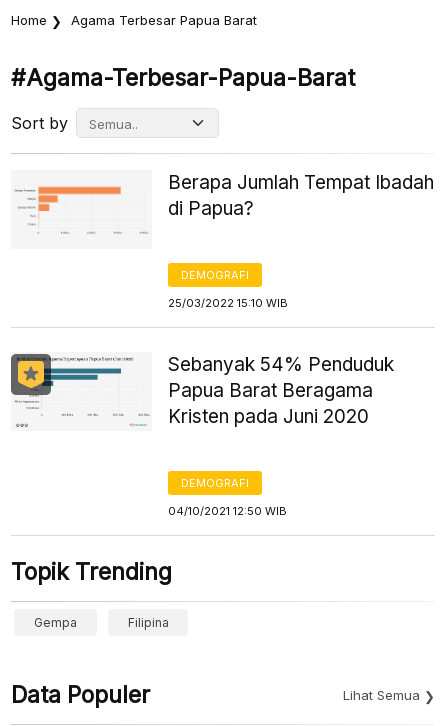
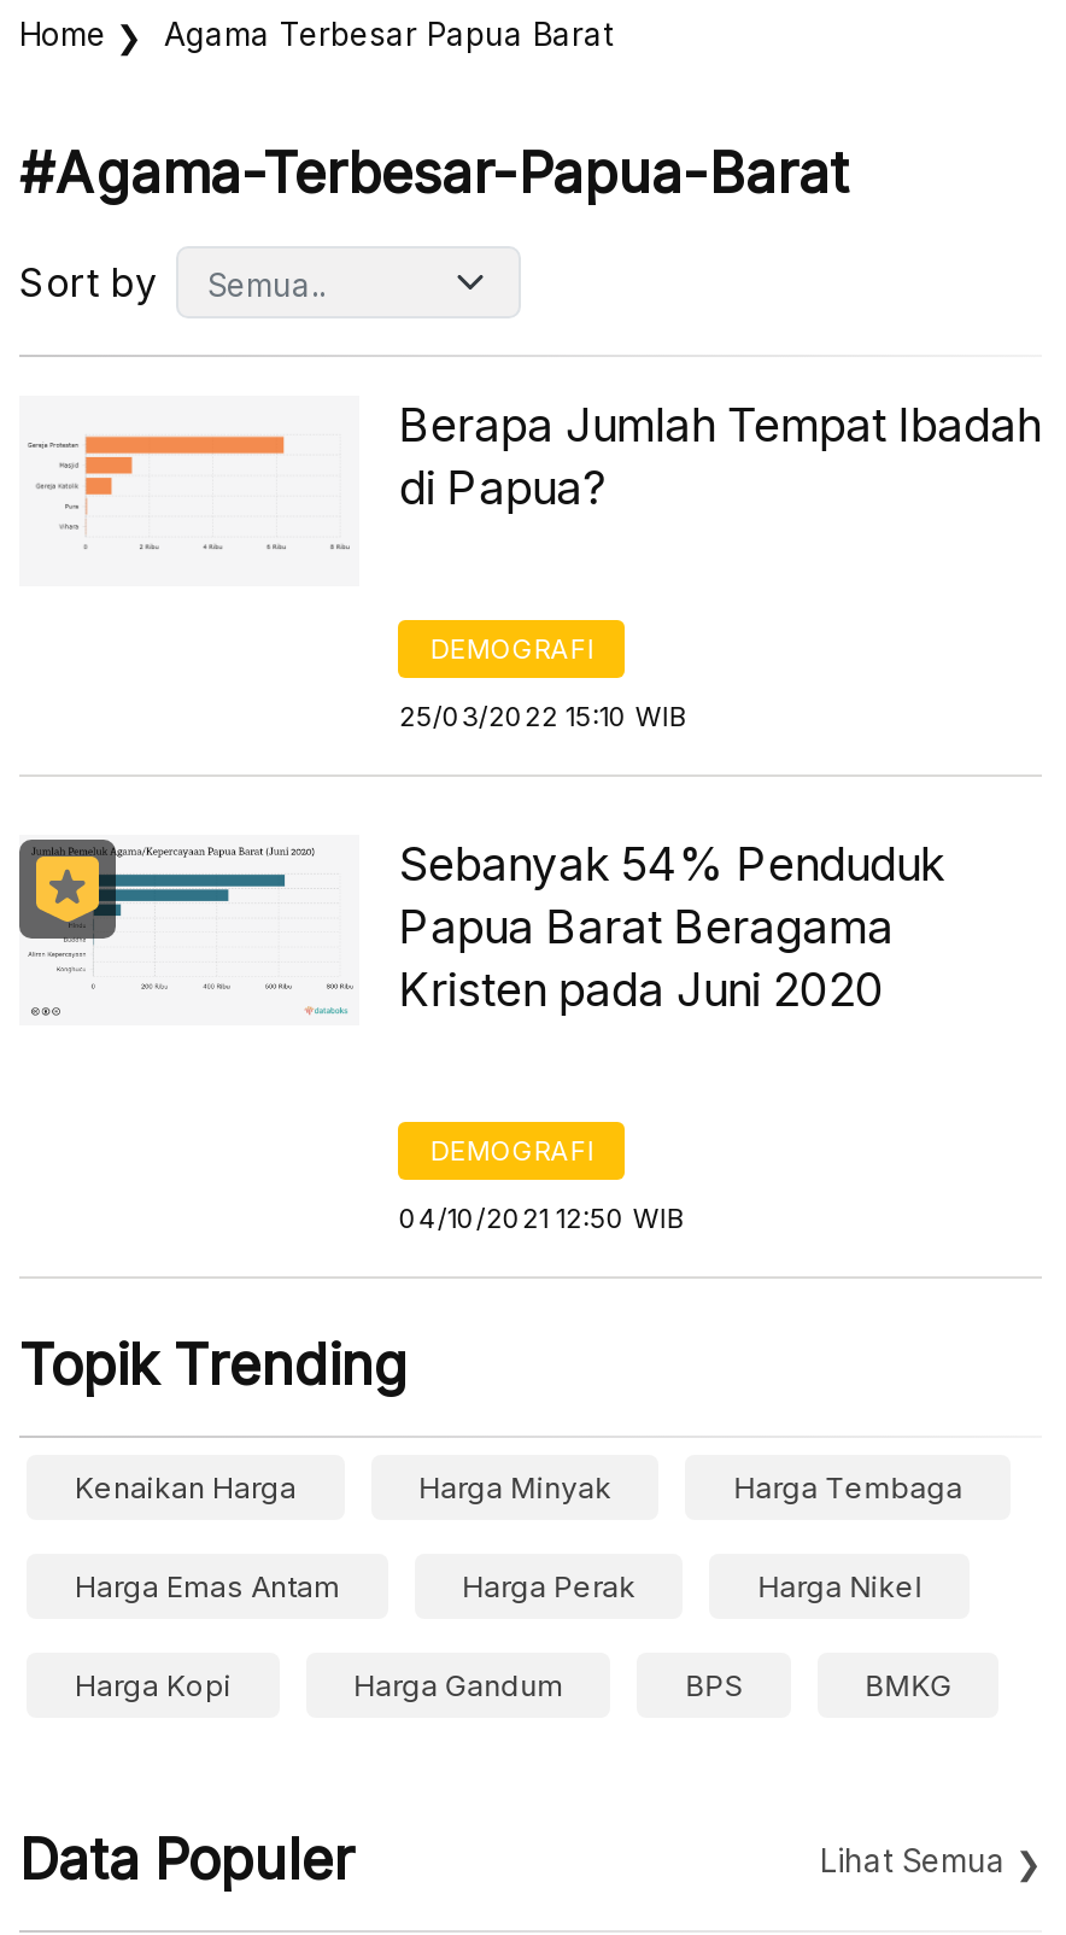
[34,615,169,630] Gempa | Filipina -> [75,1469,963,1703] Kenaikan Harga | Harga Minyak | Harga Tembaga | Harga Emas Antam | Harga Perak | Harga Nikel | Harga Kopi | Harga Gandum | BPS | BMKG

